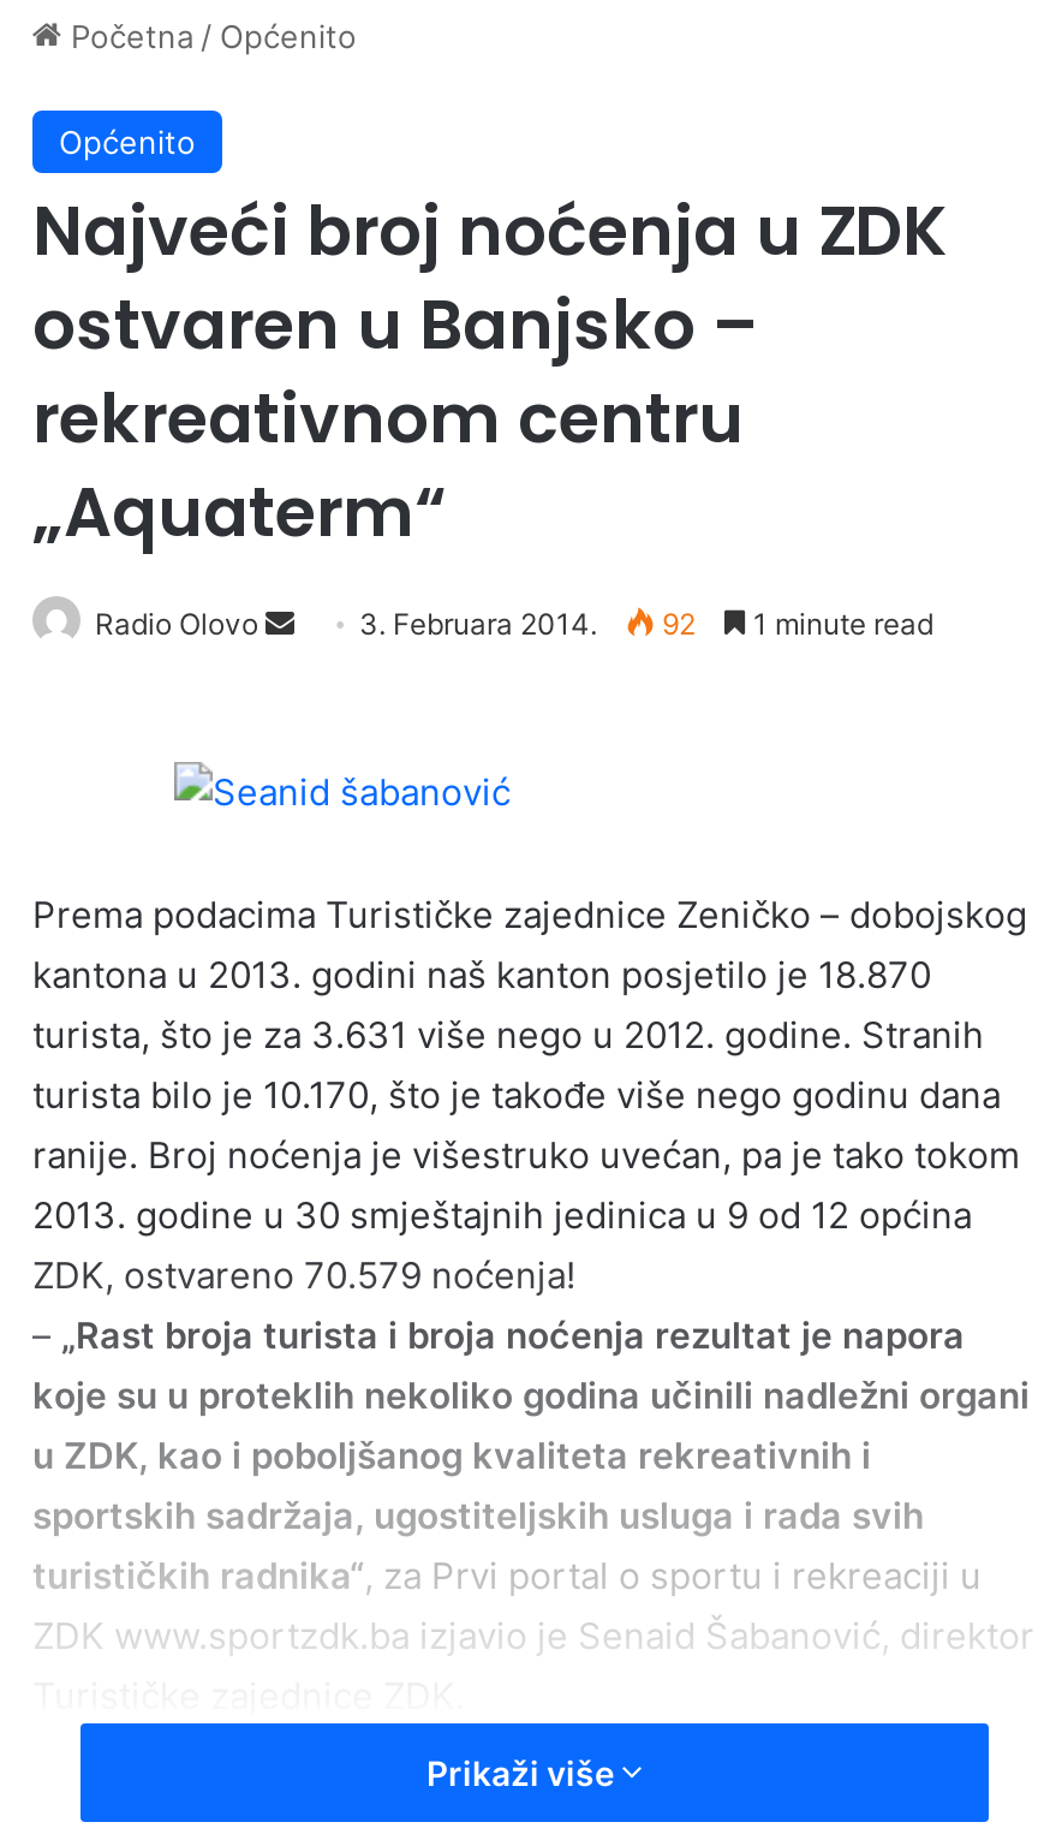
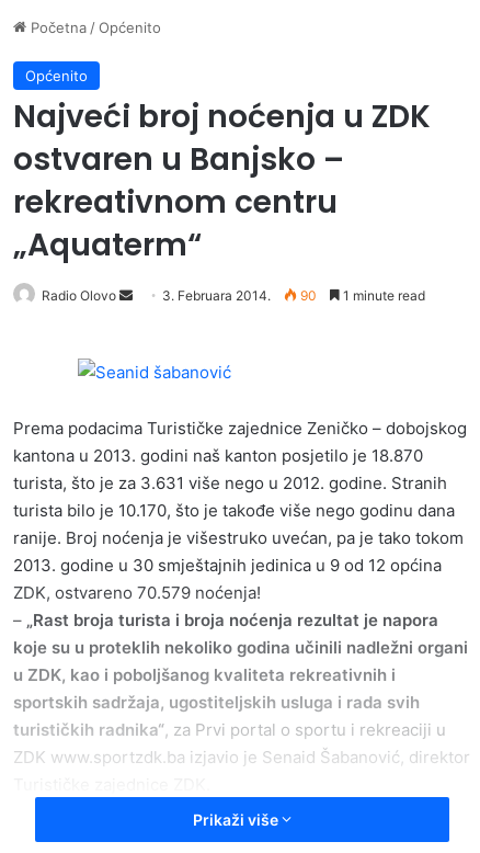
[655,605,696,641] 92 -> [297,287,317,303] 90

